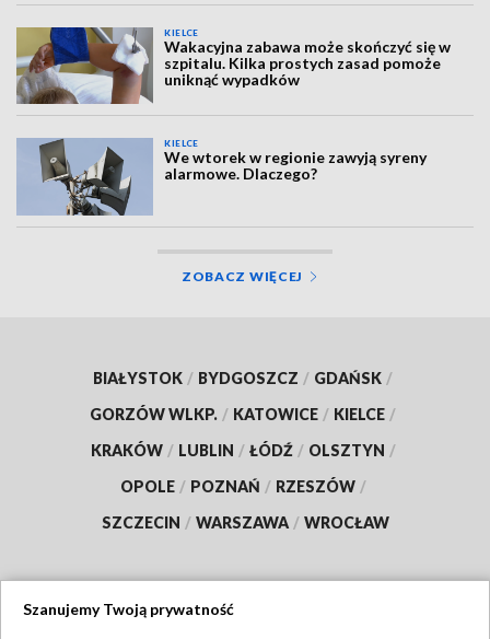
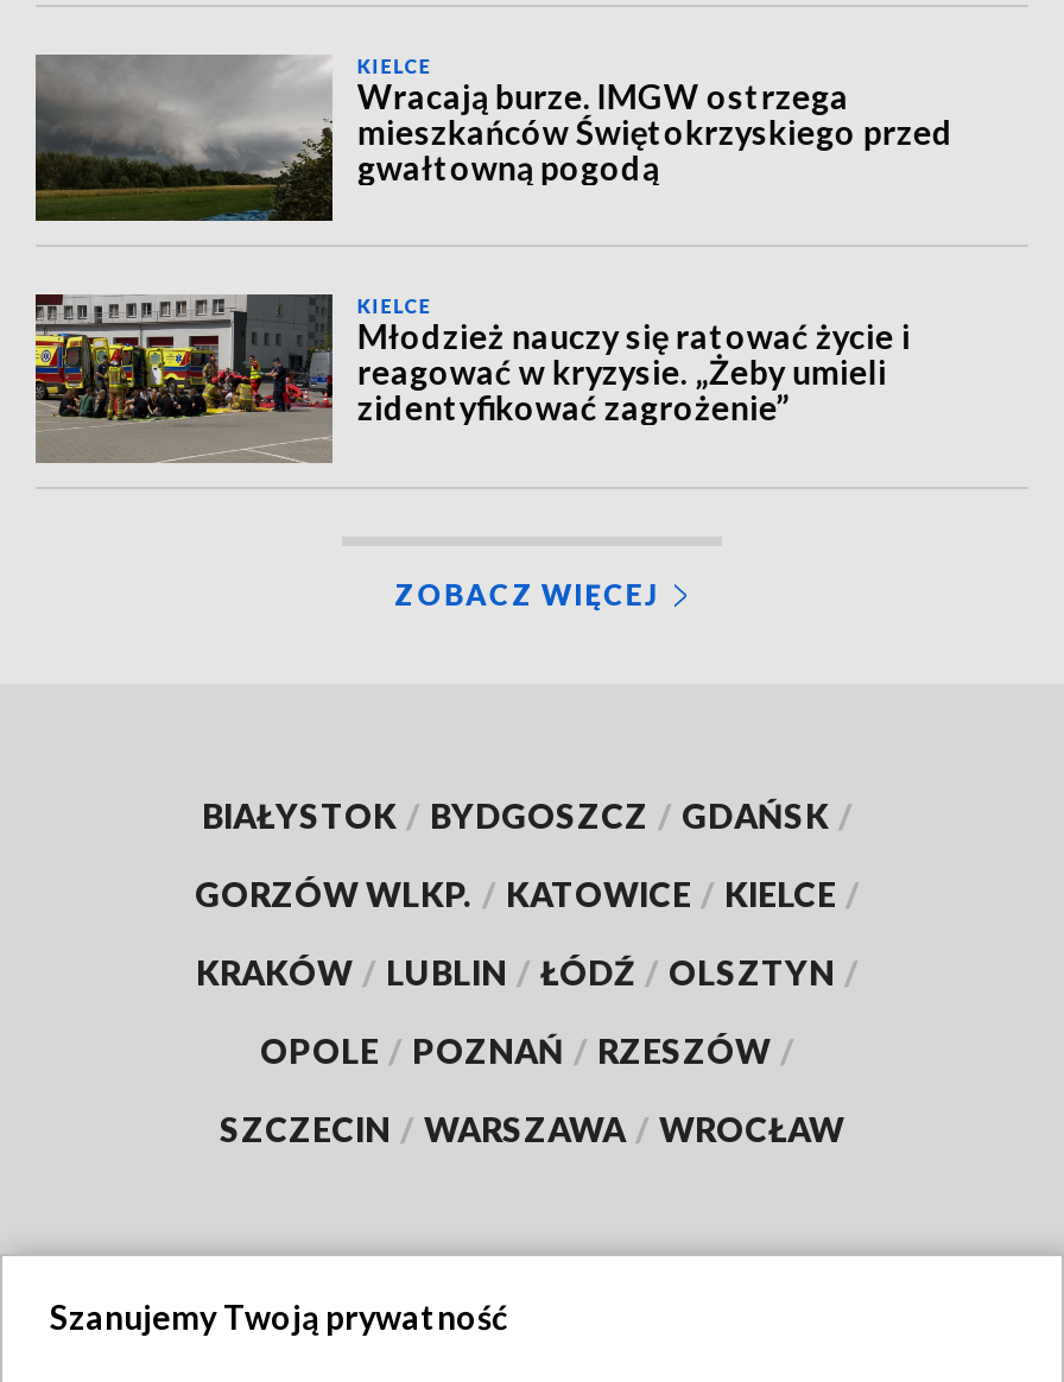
[15,26,451,105] [image] | Wakacyjna zabawa może skończyć się w | szpitalu. Kilka prostych zasad pomoże | uniknąć wypadków -> [33,55,953,223] [image] | Wracają burze. IMGW ostrzega | mieszkańców Świętokrzyskiego przed | gwałtowną pogodą
[16,138,427,217] [image] | We wtorek w regionie zawyją syreny | alarmowe. Dlaczego? -> [33,292,911,463] [image] | Młodzież nauczy się ratować życie i | reagować w kryzysie. „Żeby umieli | zidentyfikować zagrożenie”

